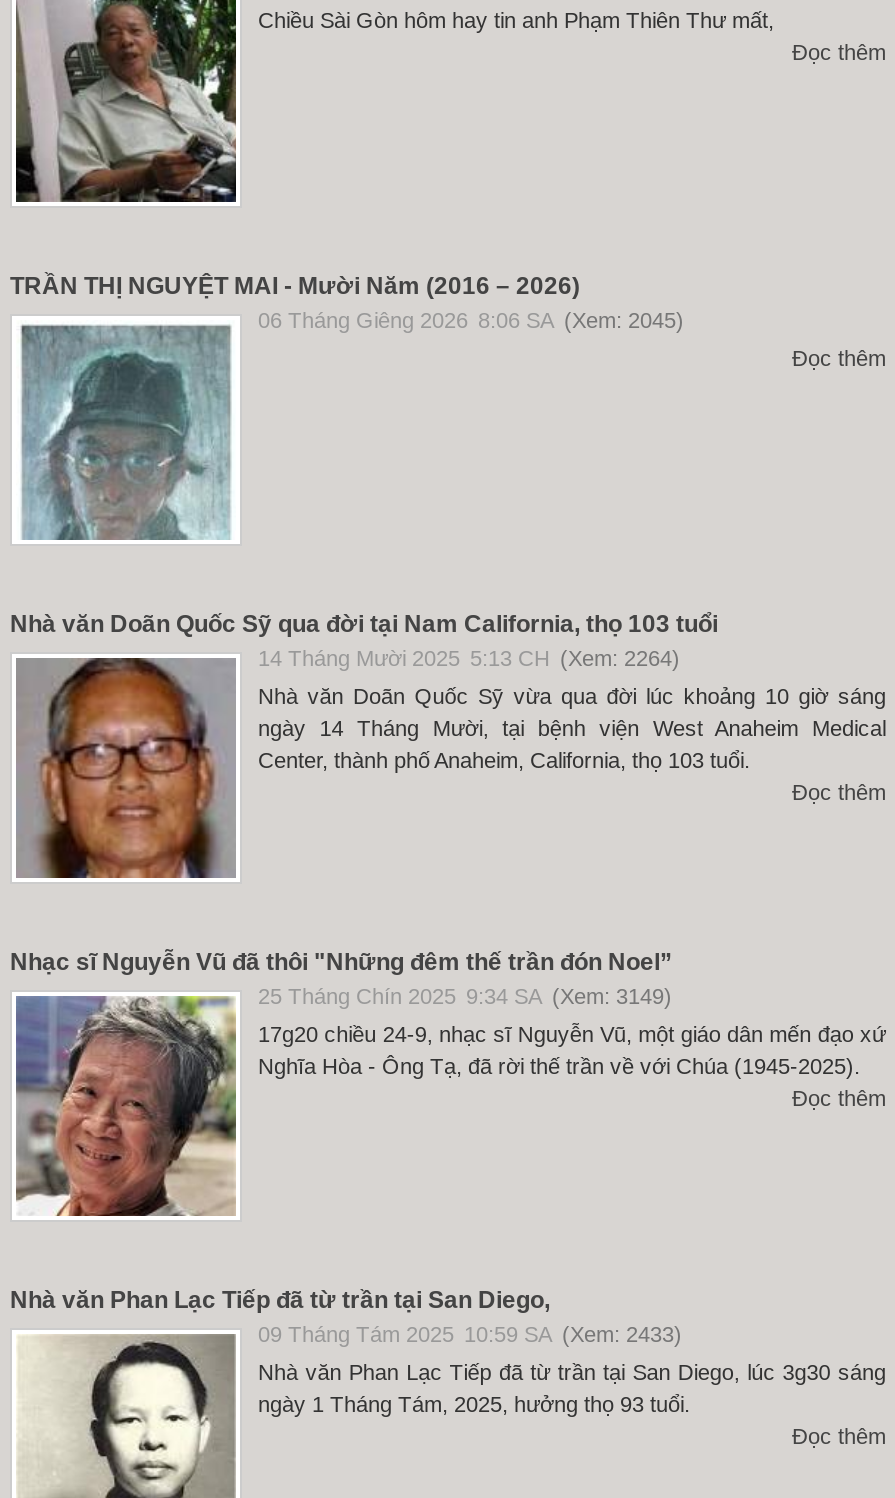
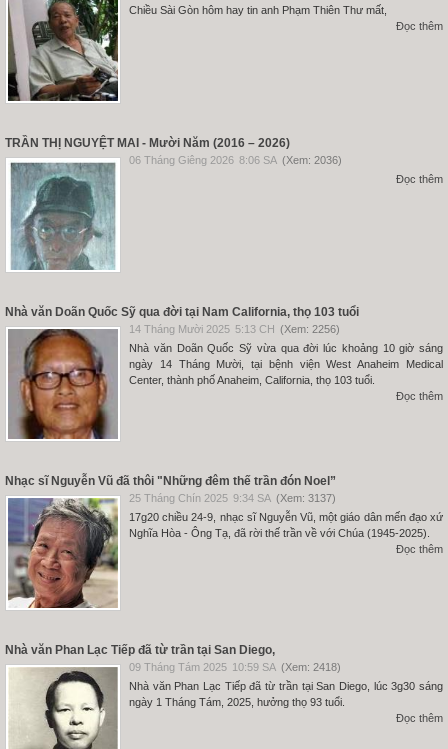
[258,308,684,332] 06 Tháng Giêng 2026 8:06 SA (Xem: 2045) -> [129,154,342,166] 06 Tháng Giêng 2026 8:06 SA (Xem: 2036)
[258,646,680,670] 14 Tháng Mười 2025 5:13 CH (Xem: 2264) -> [129,323,340,335] 14 Tháng Mười 2025 5:13 CH (Xem: 2256)
[258,984,672,1008] 25 Tháng Chín 2025 9:34 SA (Xem: 3149) -> [129,492,336,504] 25 Tháng Chín 2025 9:34 SA (Xem: 3137)
[258,1322,682,1346] 09 Tháng Tám 2025 10:59 SA (Xem: 2433) -> [129,661,341,673] 09 Tháng Tám 2025 10:59 SA (Xem: 2418)

